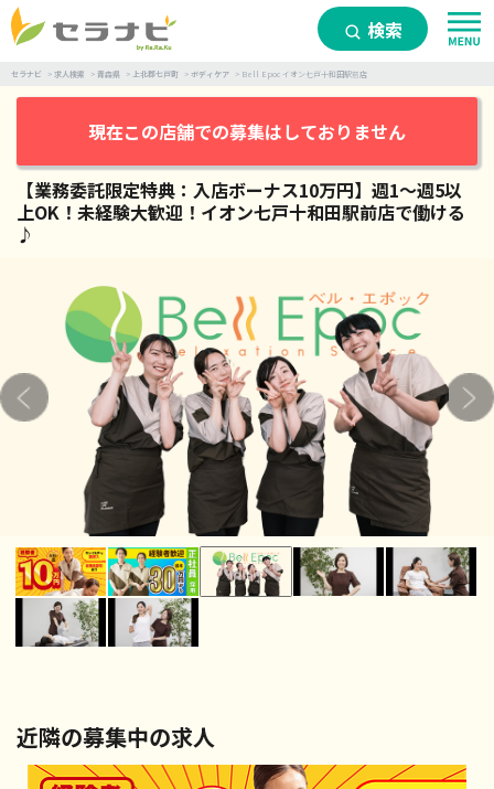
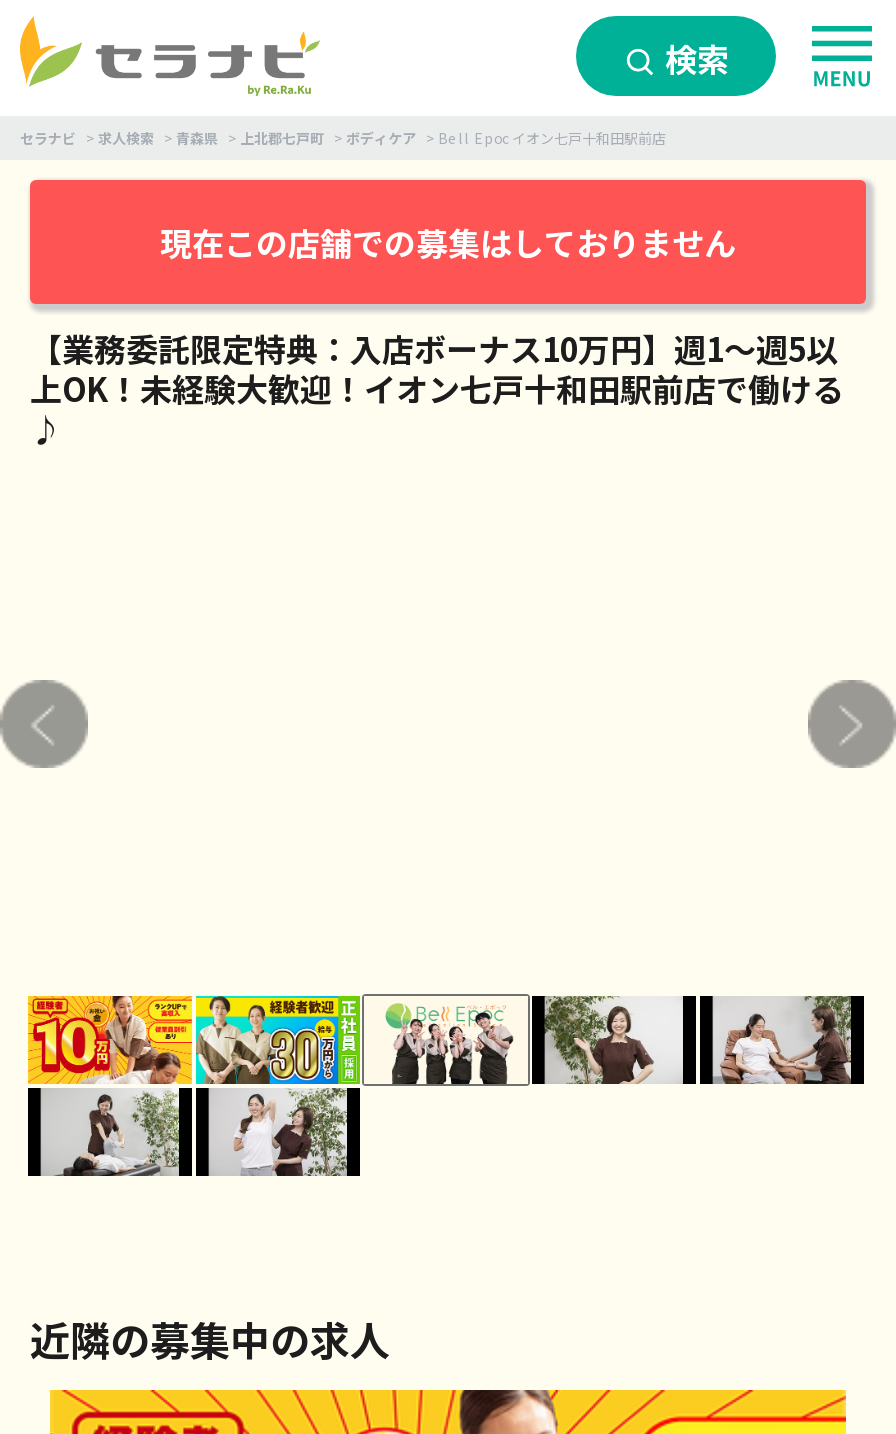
[64,285,450,537] [image] -> none

